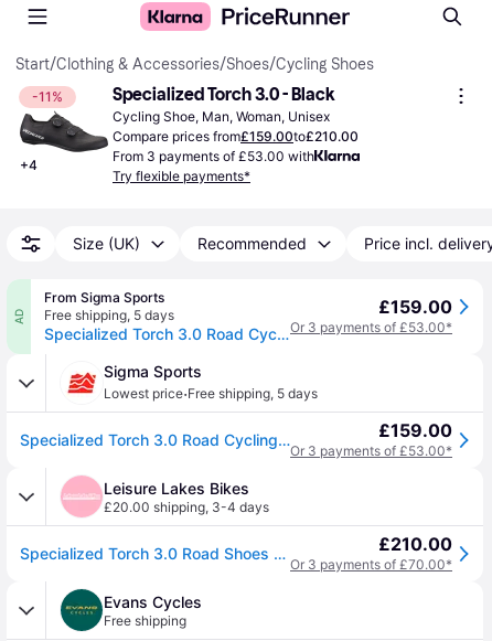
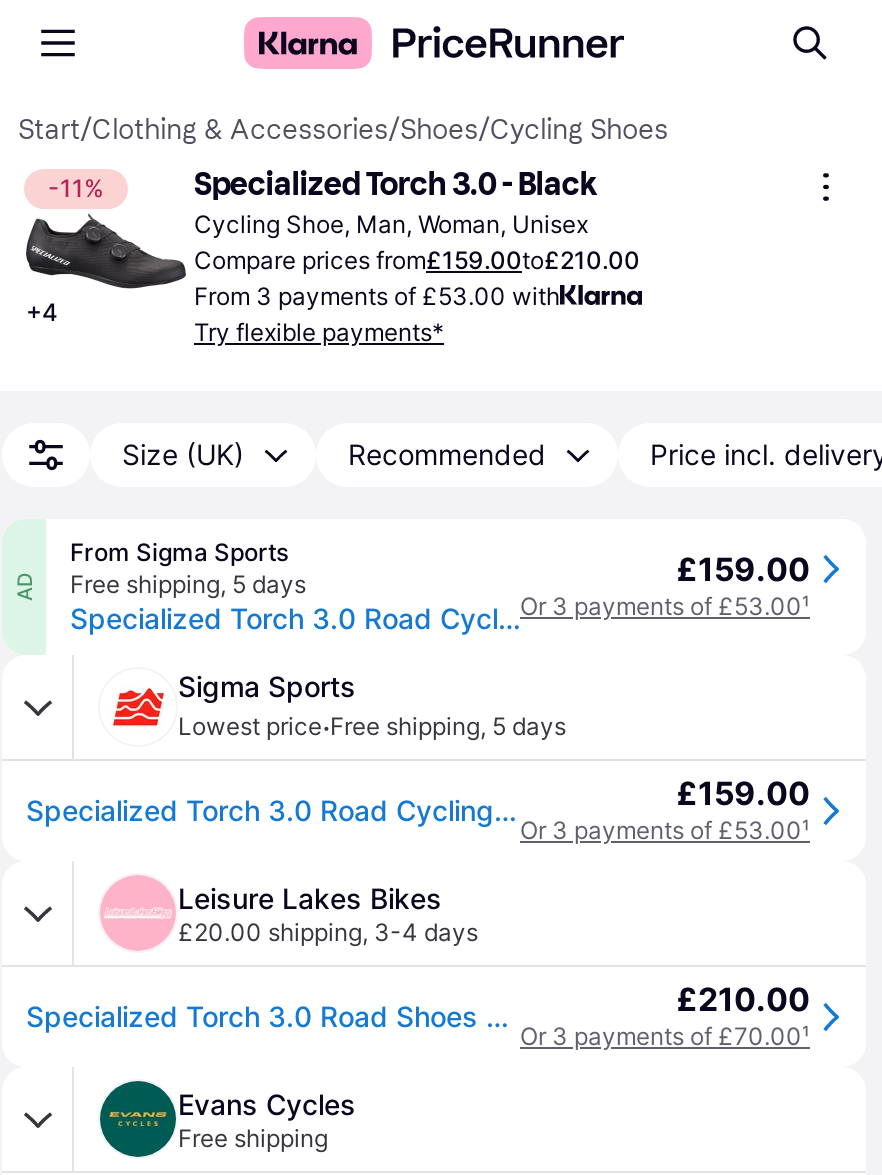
[290,319,452,335] Or 3 payments of £53.00* -> [520,591,810,621] Or 3 payments of £53.00¹
[290,442,452,459] Or 3 payments of £53.00* -> [520,815,810,845] Or 3 payments of £53.00¹
[290,556,452,573] Or 3 payments of £70.00* -> [520,1021,810,1051] Or 3 payments of £70.00¹

